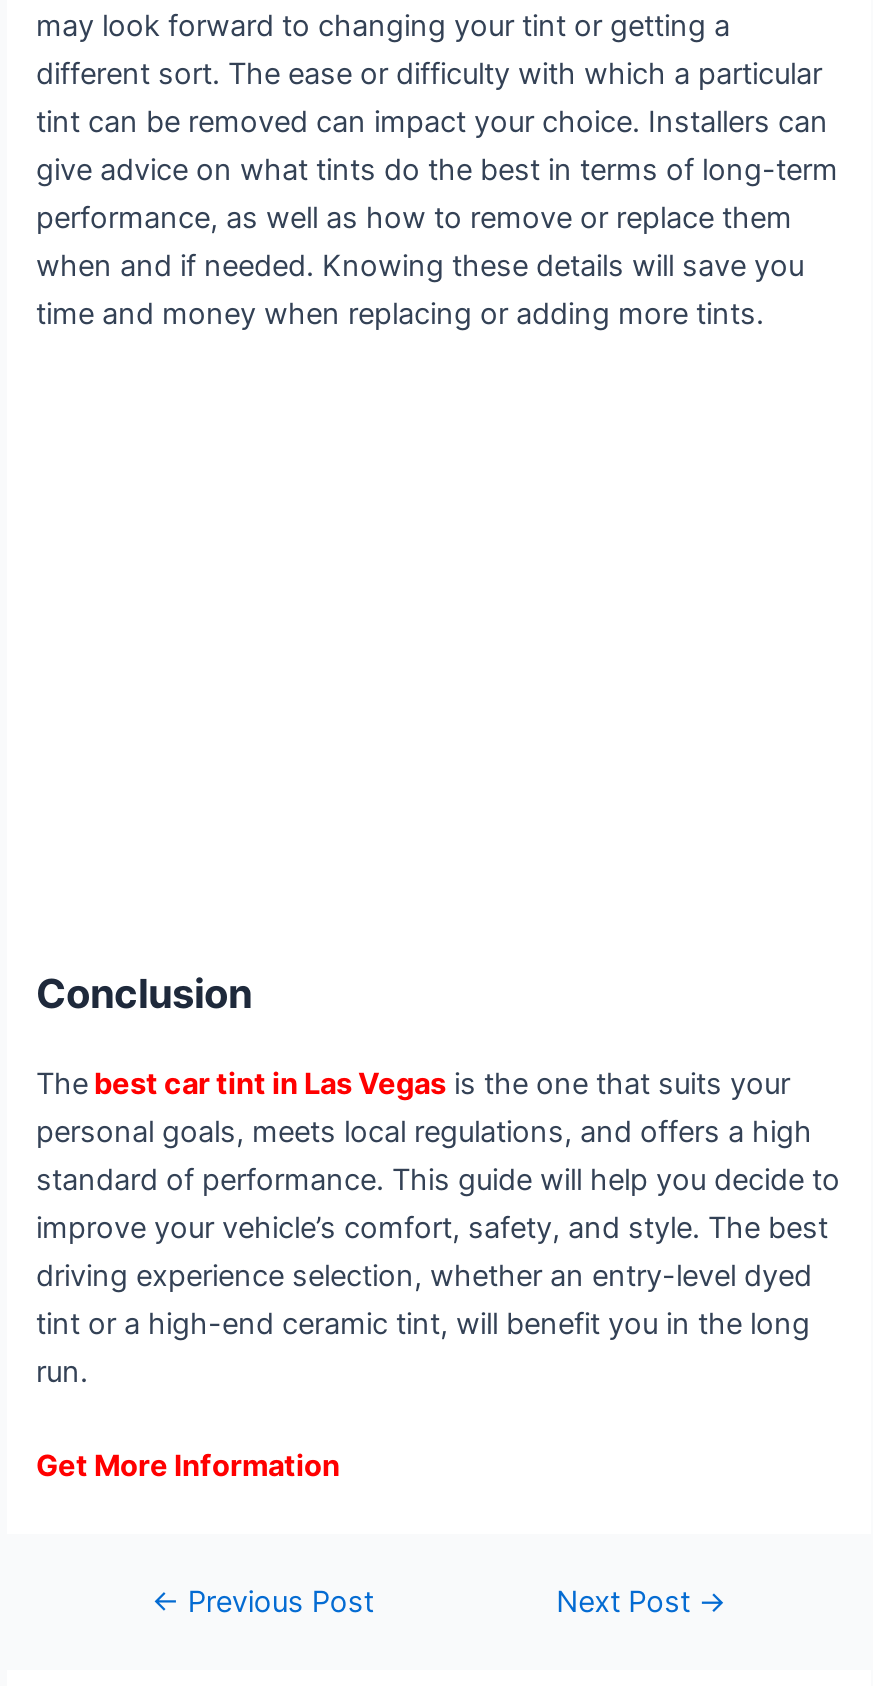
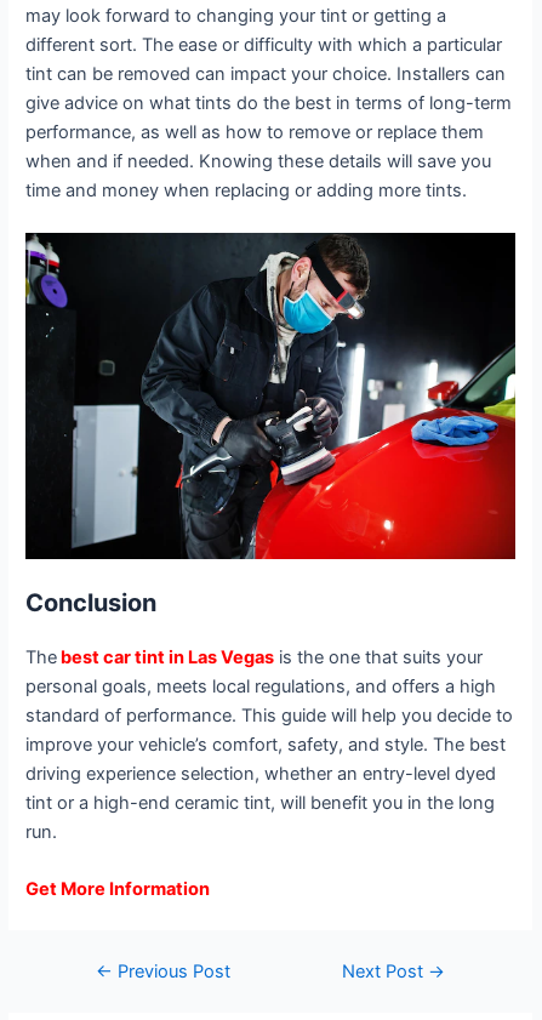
none -> [24,232,517,560] [image]

